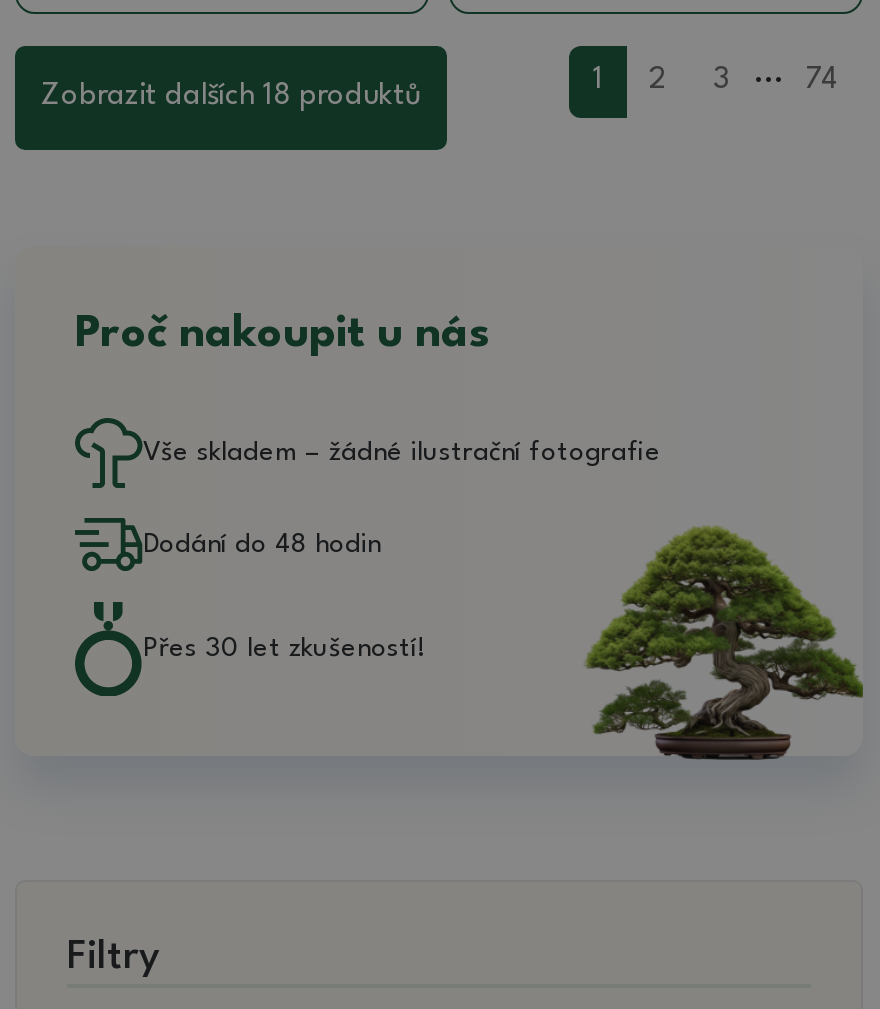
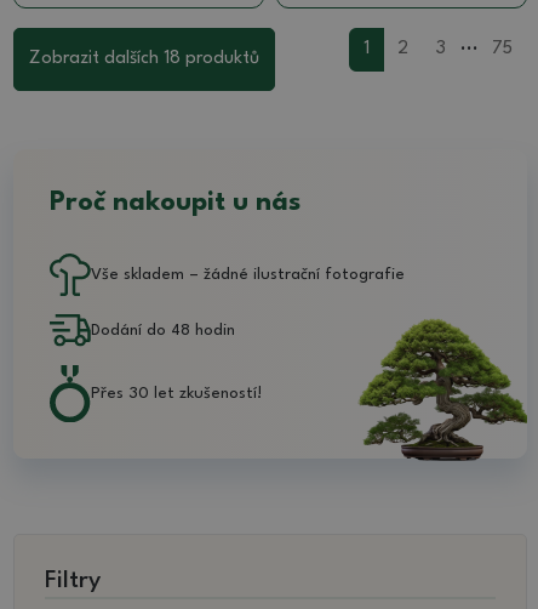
[805,67,839,97] 74 -> [492,40,513,59] 75

